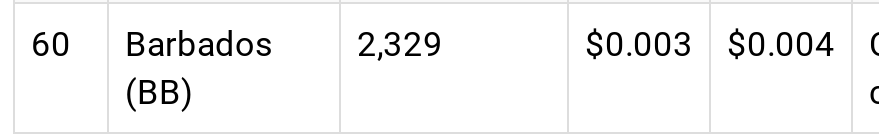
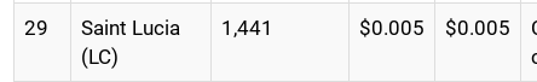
[31,24,273,112] 60 | Barbados | (BB) -> [24,16,180,69] 29 | Saint Lucia | (LC)
[357,24,835,64] 2,329 | $0.003 | $0.004 -> [221,16,510,40] 1,441 | $0.005 | $0.005

